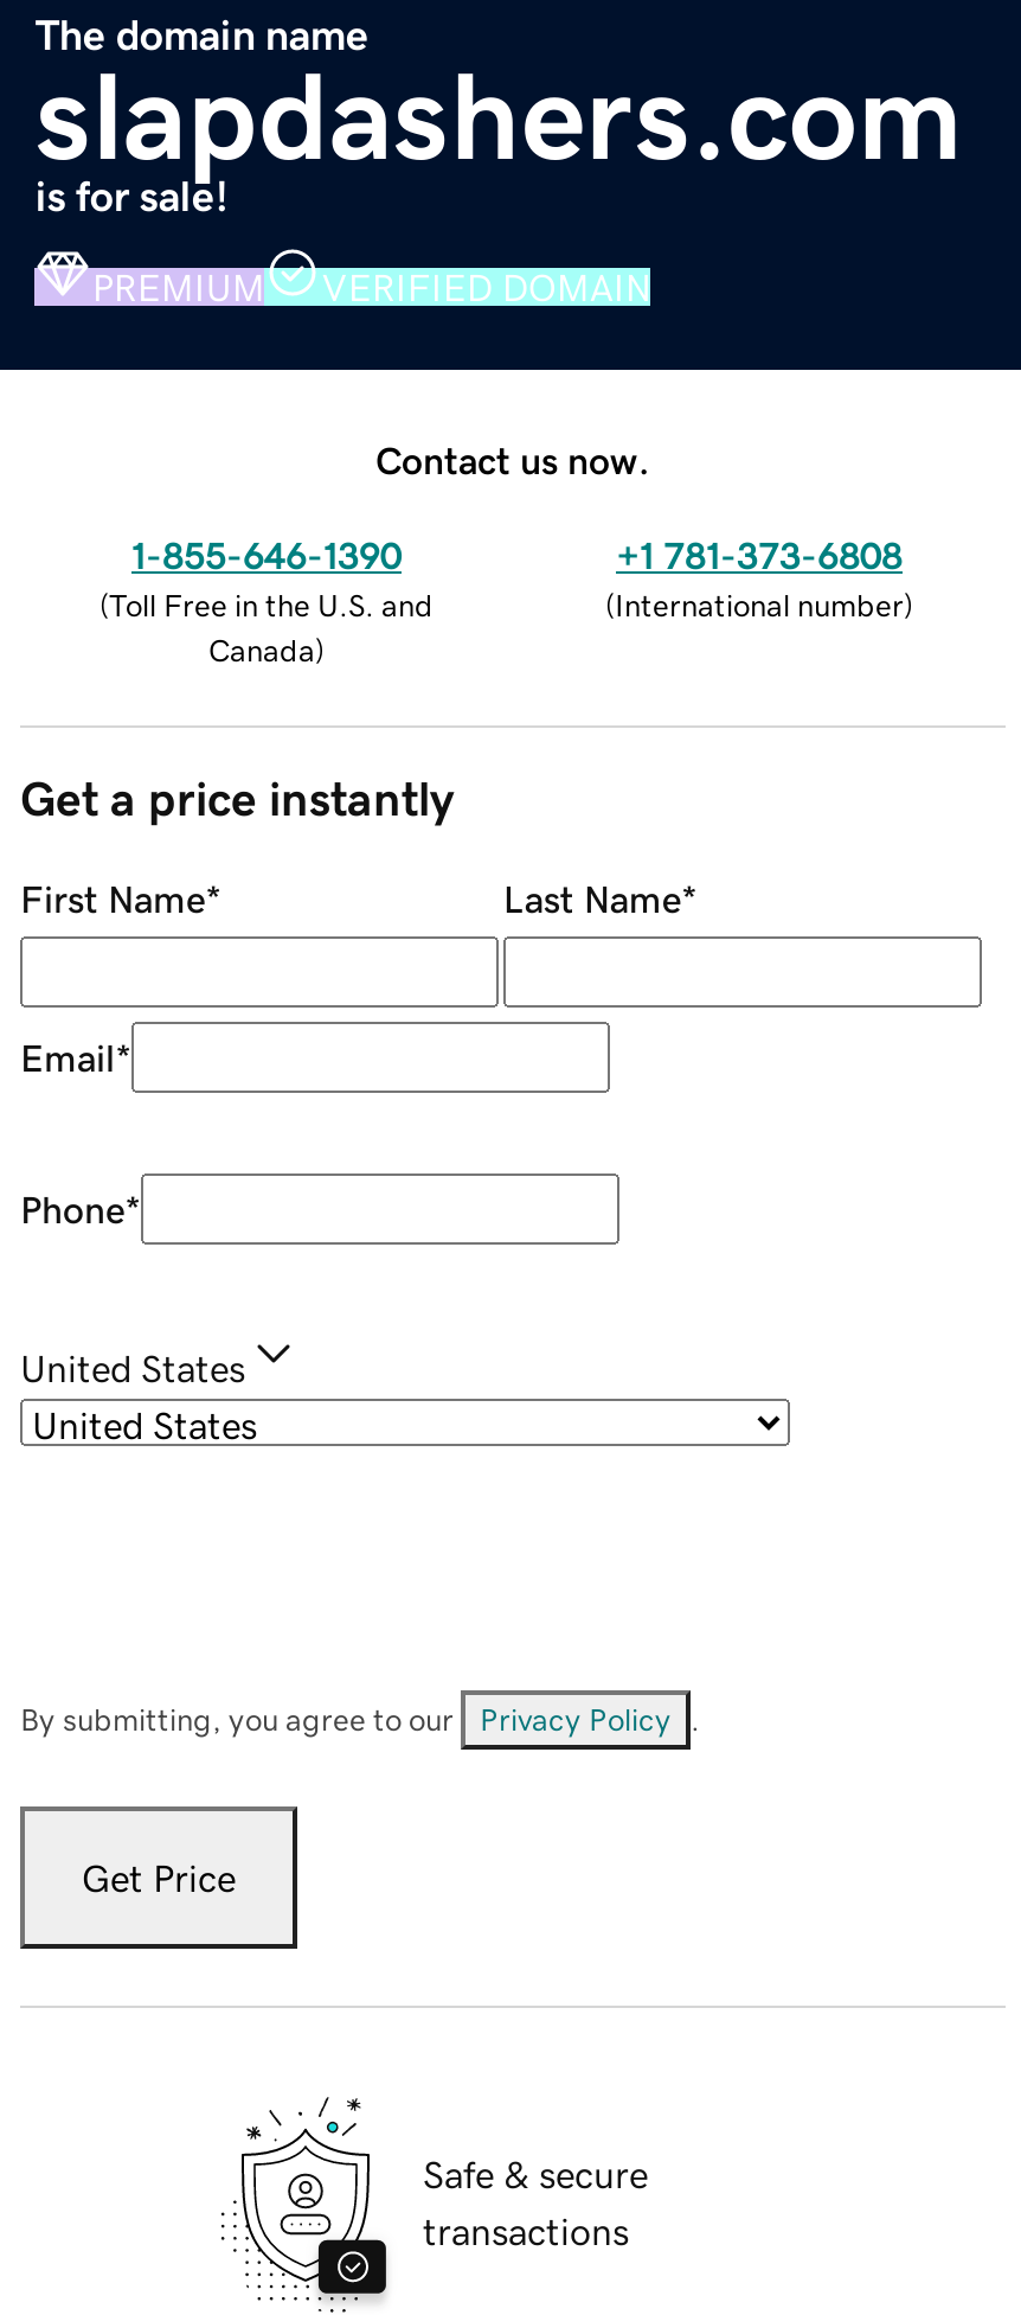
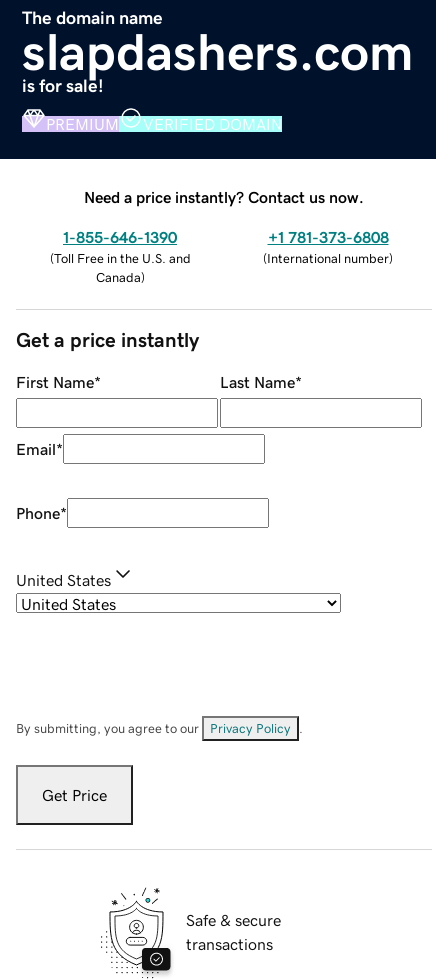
[375,440,650,478] Contact us now. -> [84,189,364,205] Need a price instantly? Contact us now.

